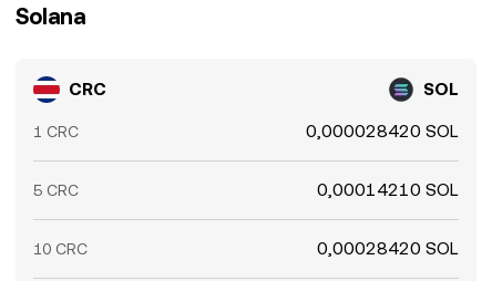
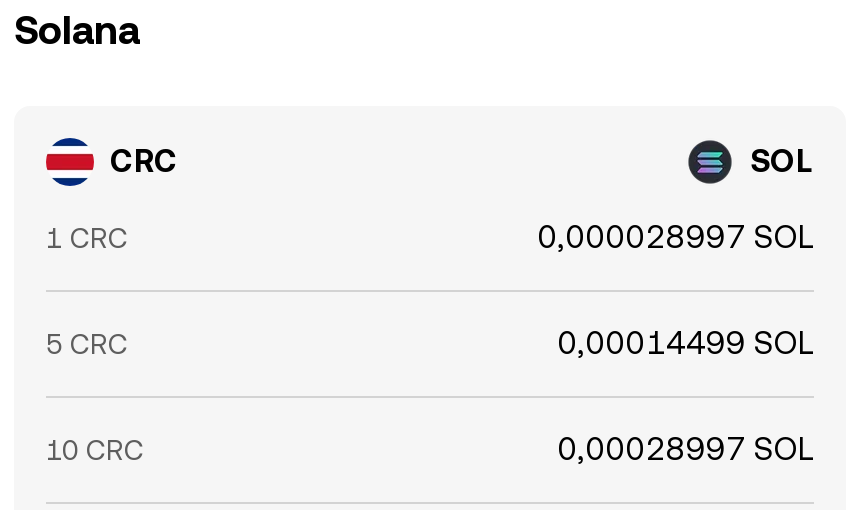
[306,121,459,142] 0,000028420 SOL -> [538,218,814,256] 0,000028997 SOL
[317,179,459,200] 0,00014210 SOL -> [558,324,814,362] 0,00014499 SOL
[317,238,459,259] 0,00028420 SOL -> [558,430,814,468] 0,00028997 SOL

